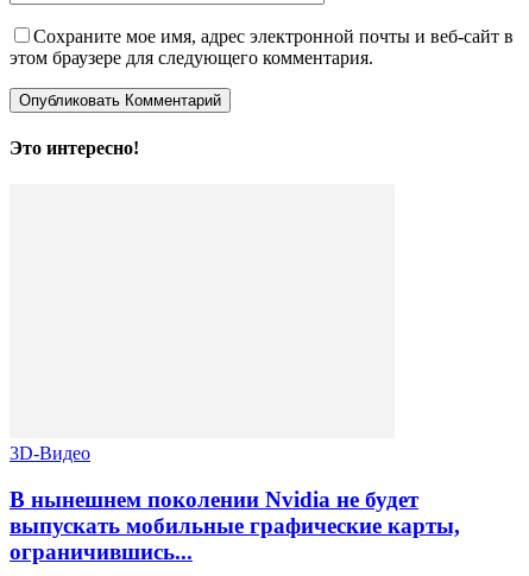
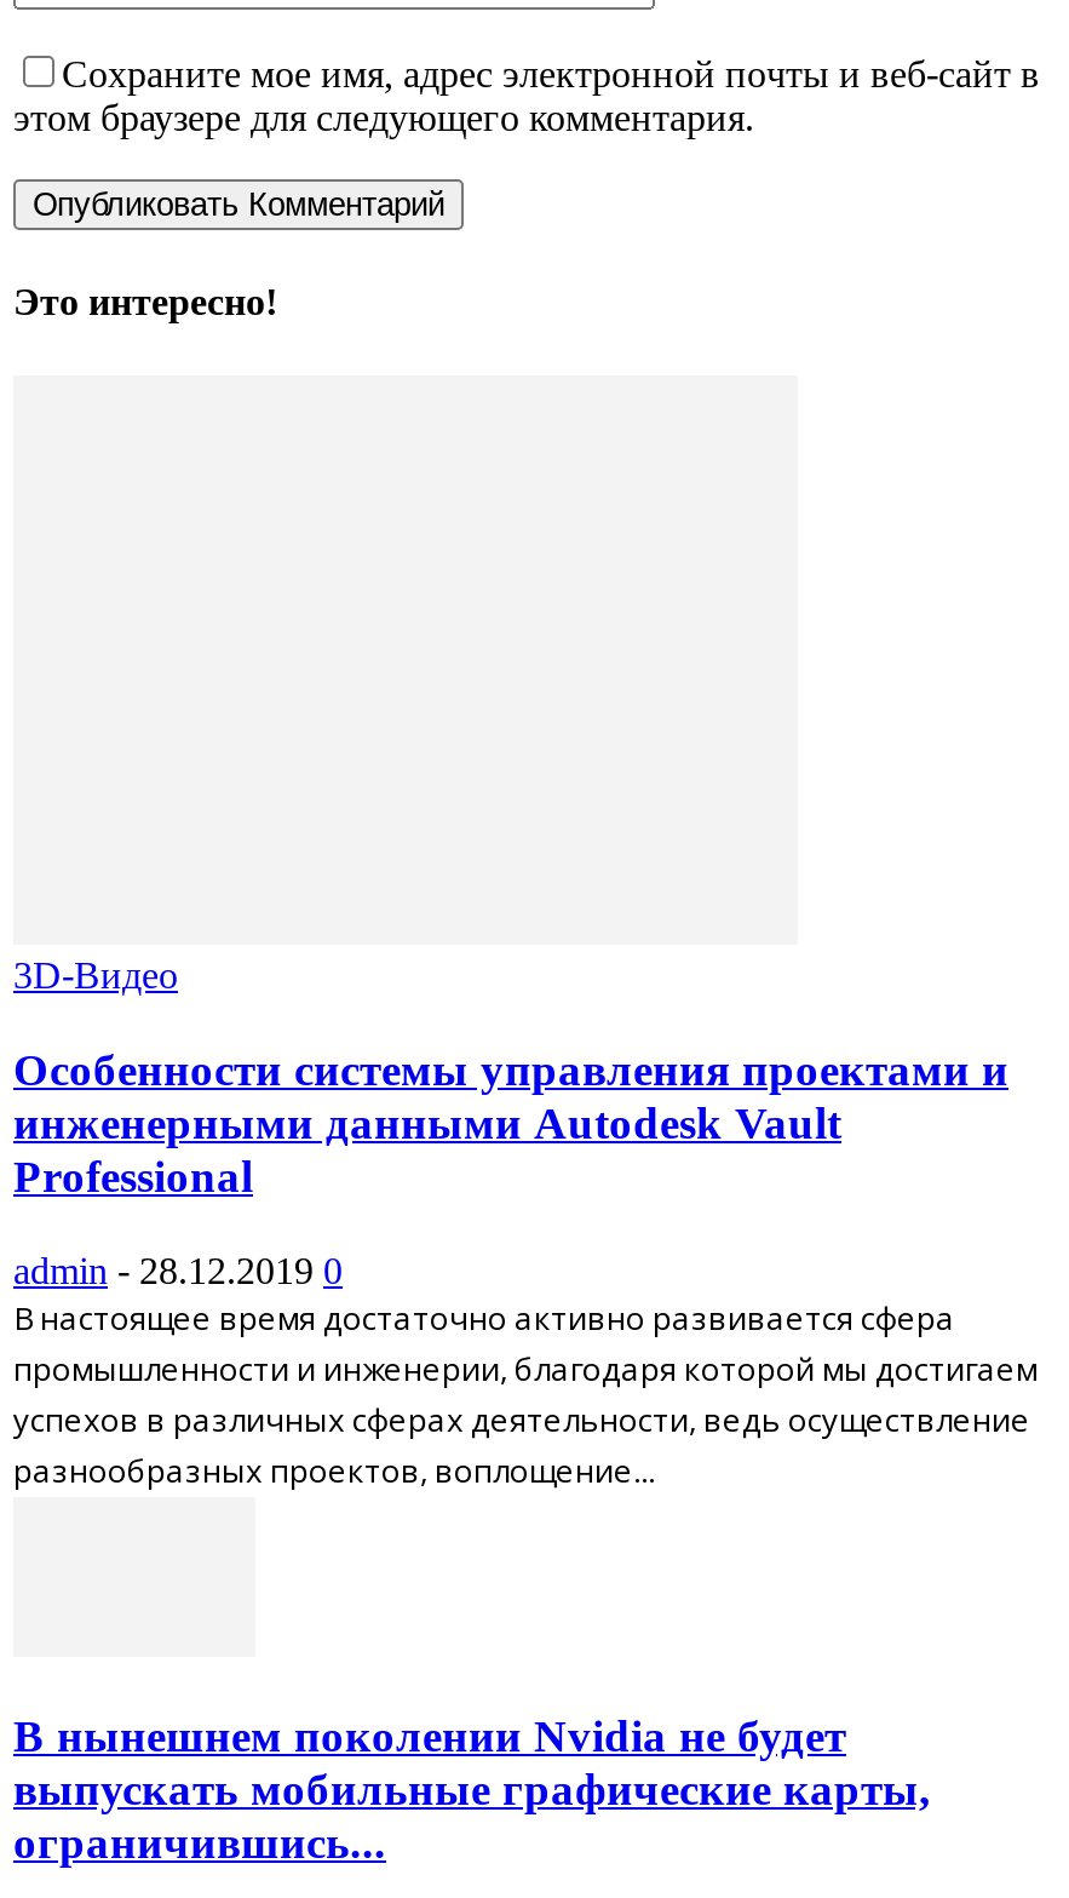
none -> [13,1044,1038,1492] Особенности системы управления проектами и | инженерными данными Autodesk Vault | Professional | admin - 28.12.2019 0 | В настоящее время достаточно активно развивается сфера | промышленности и инженерии, благодаря которой мы достигаем | успехов в различных сферах деятельности, ведь осуществление | разнообразных проектов, воплощение...

